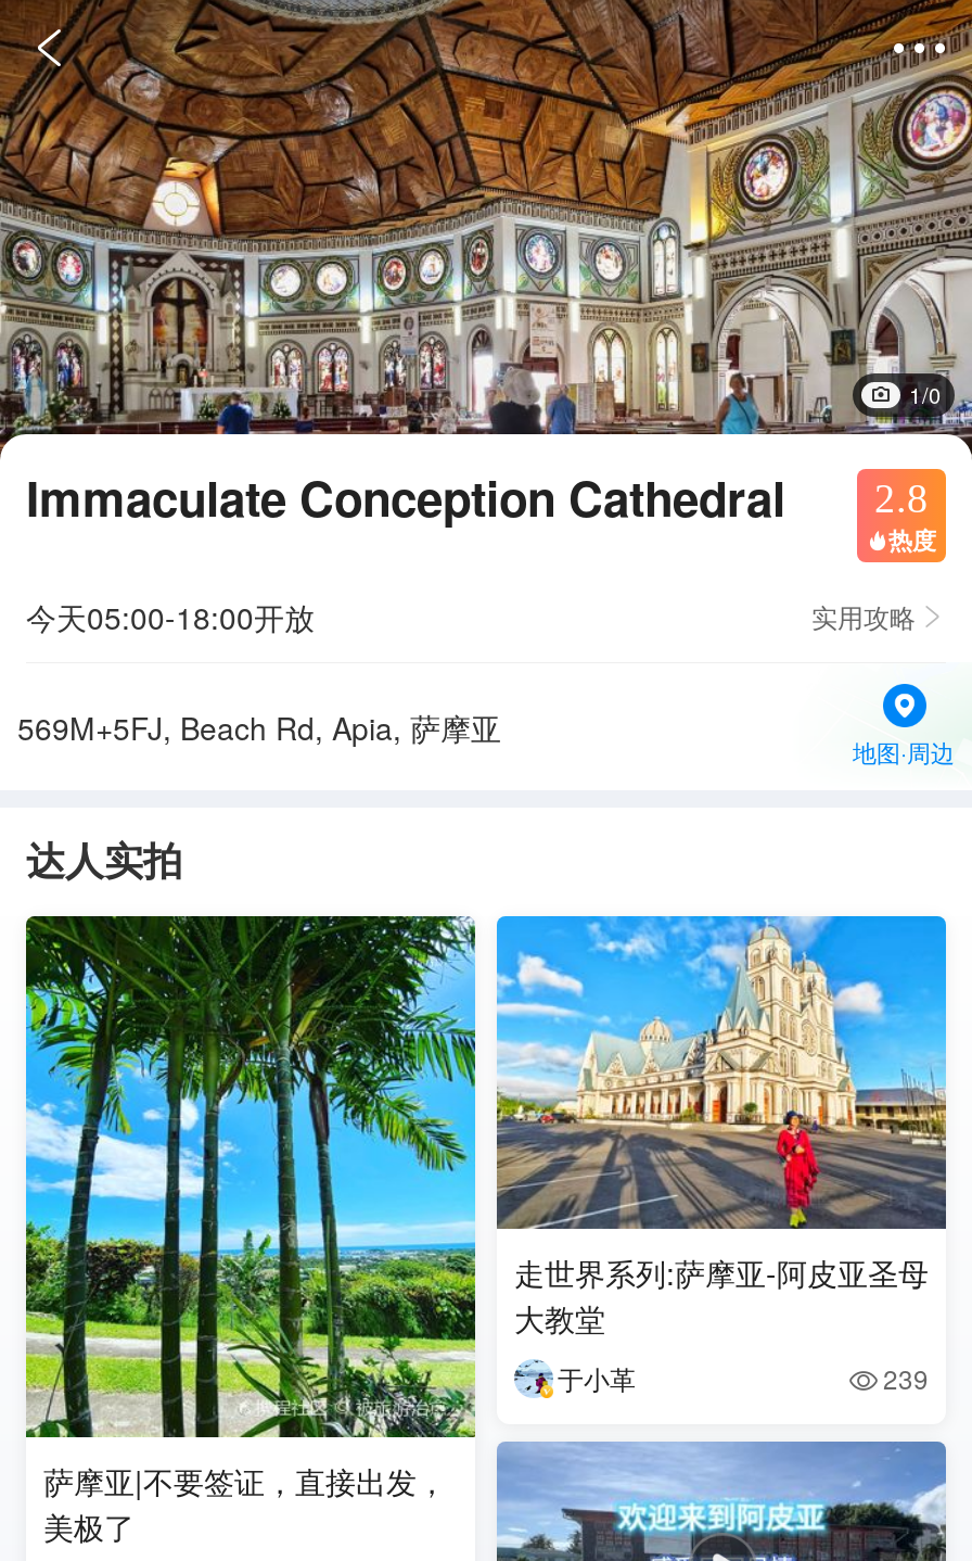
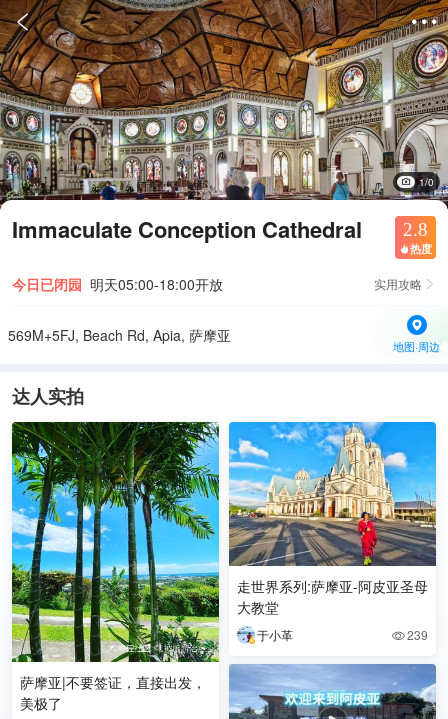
[26,595,315,638] 今天05:00-18:00开放 -> [12,274,223,294] 今日已闭园 明天05:00-18:00开放

